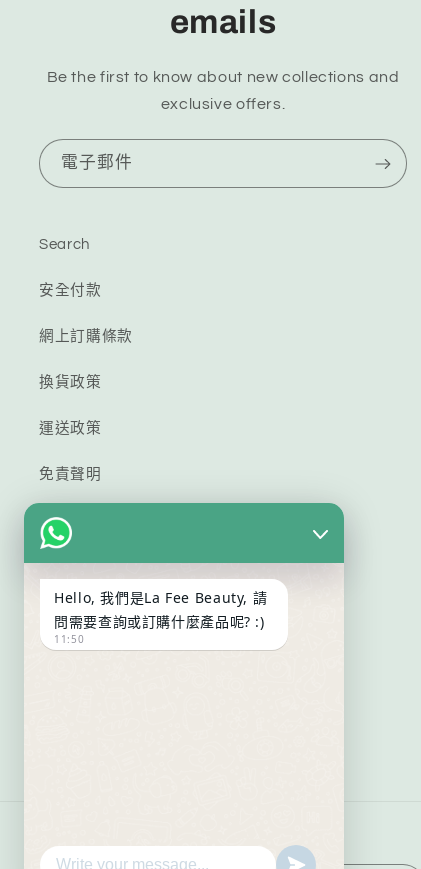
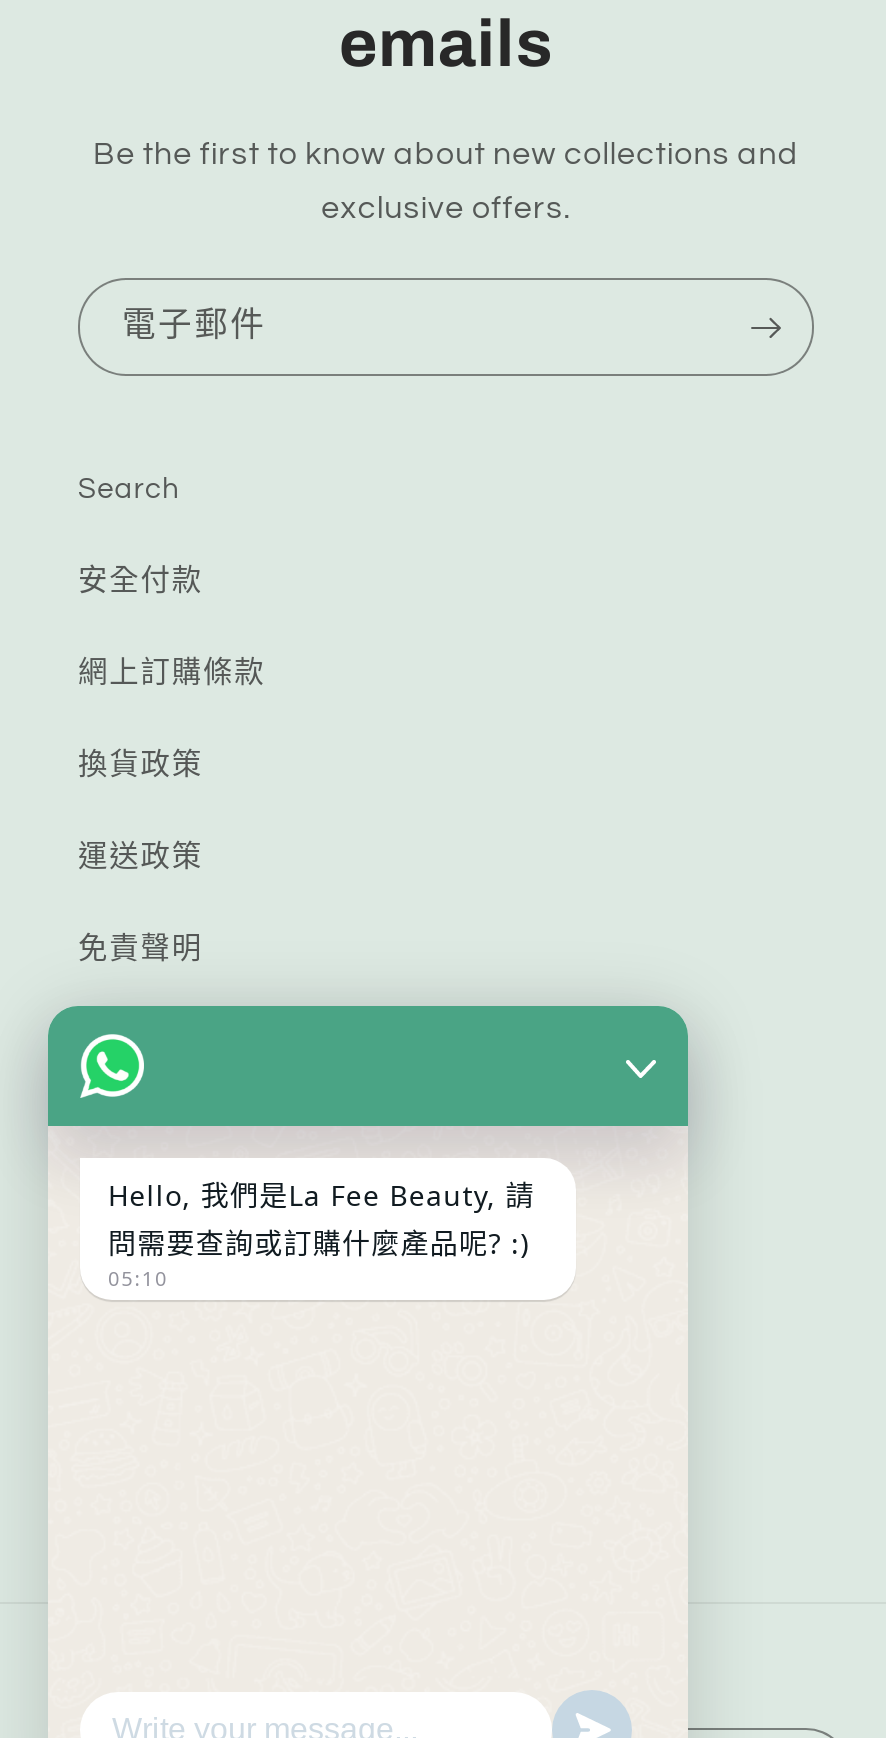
[54,632,84,646] 11:50 -> [108,1264,168,1292] 05:10

